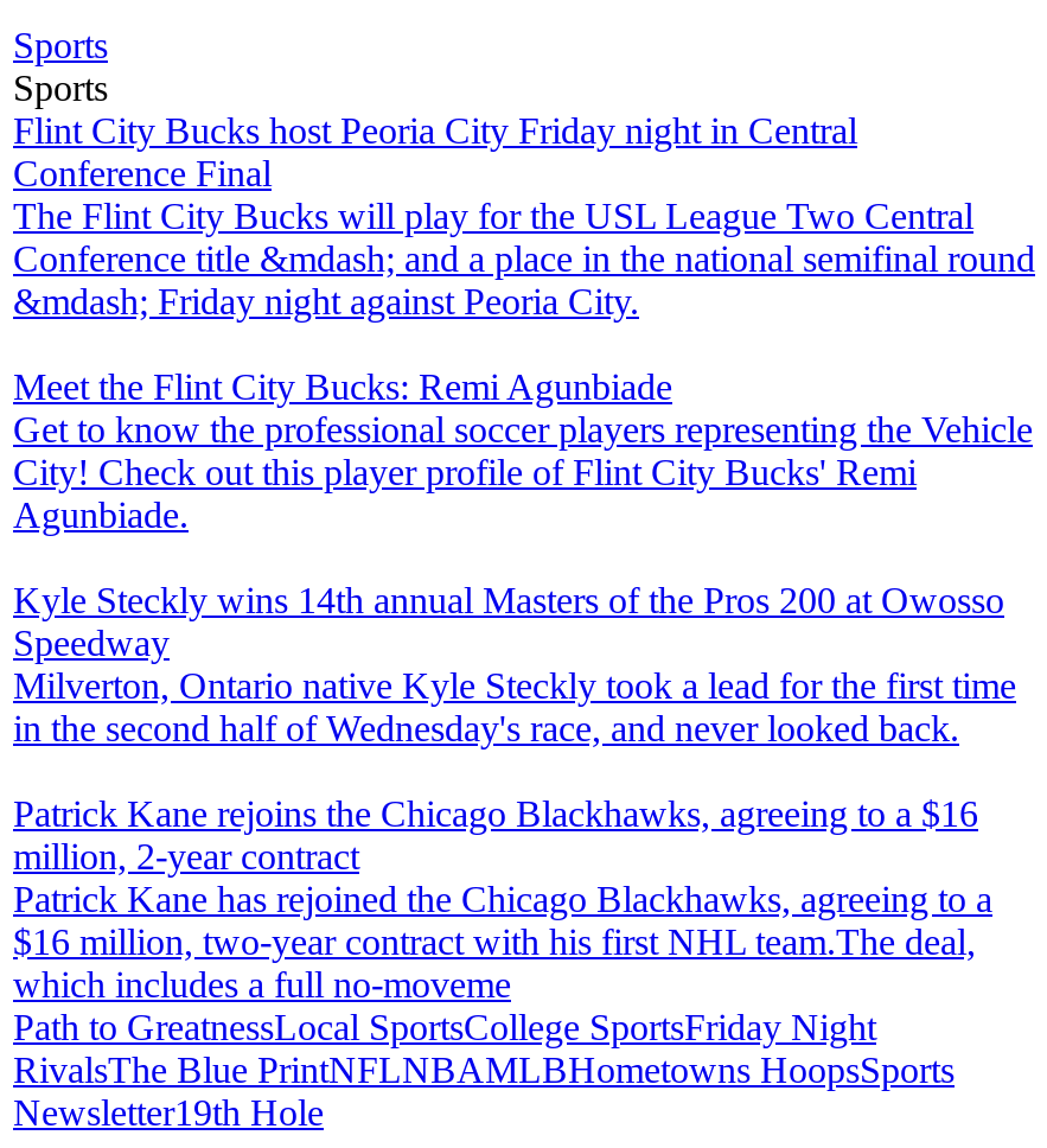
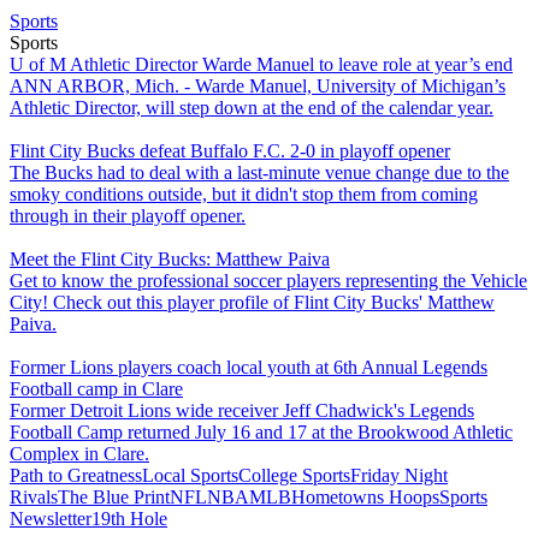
[13,110,1035,407] Flint City Bucks host Peoria City Friday night in Central | Conference Final | The Flint City Bucks will play for the USL League Two Central | Conference title &mdash; and a place in the national semifinal round | &mdash; Friday night against Peoria City. | Meet the Flint City Bucks: Remi Agunbiade -> [10,54,513,269] U of M Athletic Director Warde Manuel to leave role at year’s end | ANN ARBOR, Mich. - Warde Manuel, University of Michigan’s | Athletic Director, will step down at the end of the calendar year. | Flint City Bucks defeat Buffalo F.C. 2-0 in playoff opener | The Bucks had to deal with a last-minute venue change due to the | smoky conditions outside, but it didn't stop them from coming | through in their playoff opener. | Meet the Flint City Bucks: Matthew Paiva
moved [13,409,1033,449] -> [10,270,527,291]: Get to know the professional soccer players representing the Vehicle
[13,452,1016,1004] City! Check out this player profile of Flint City Bucks' Remi | Agunbiade. | Kyle Steckly wins 14th annual Masters of the Pros 200 at Owosso | Speedway | Milverton, Ontario native Kyle Steckly took a lead for the first time | in the second half of Wednesday's race, and never looked back. | Patrick Kane rejoins the Chicago Blackhawks, agreeing to a $16 | million, 2-year contract | Patrick Kane has rejoined the Chicago Blackhawks, agreeing to a | $16 million, two-year contract with his first NHL team.The deal, | which includes a full no-moveme -> [10,292,513,464] City! Check out this player profile of Flint City Bucks' Matthew | Paiva. | Former Lions players coach local youth at 6th Annual Legends | Football camp in Clare | Former Detroit Lions wide receiver Jeff Chadwick's Legends | Football Camp returned July 16 and 17 at the Brookwood Athletic | Complex in Clare.

